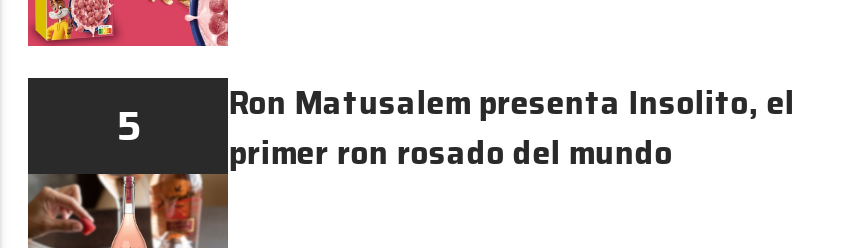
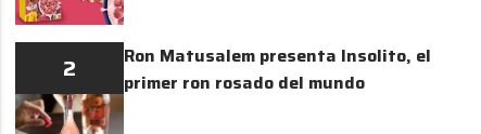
[117,78,795,178] 5 Ron Matusalem presenta Insolito, el primer ron rosado del mundo -> [63,42,431,96] 2 Ron Matusalem presenta Insolito, el primer ron rosado del mundo

